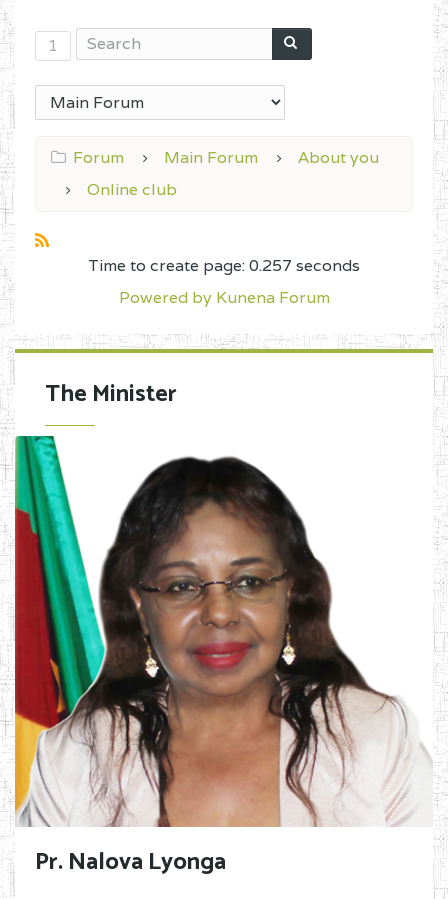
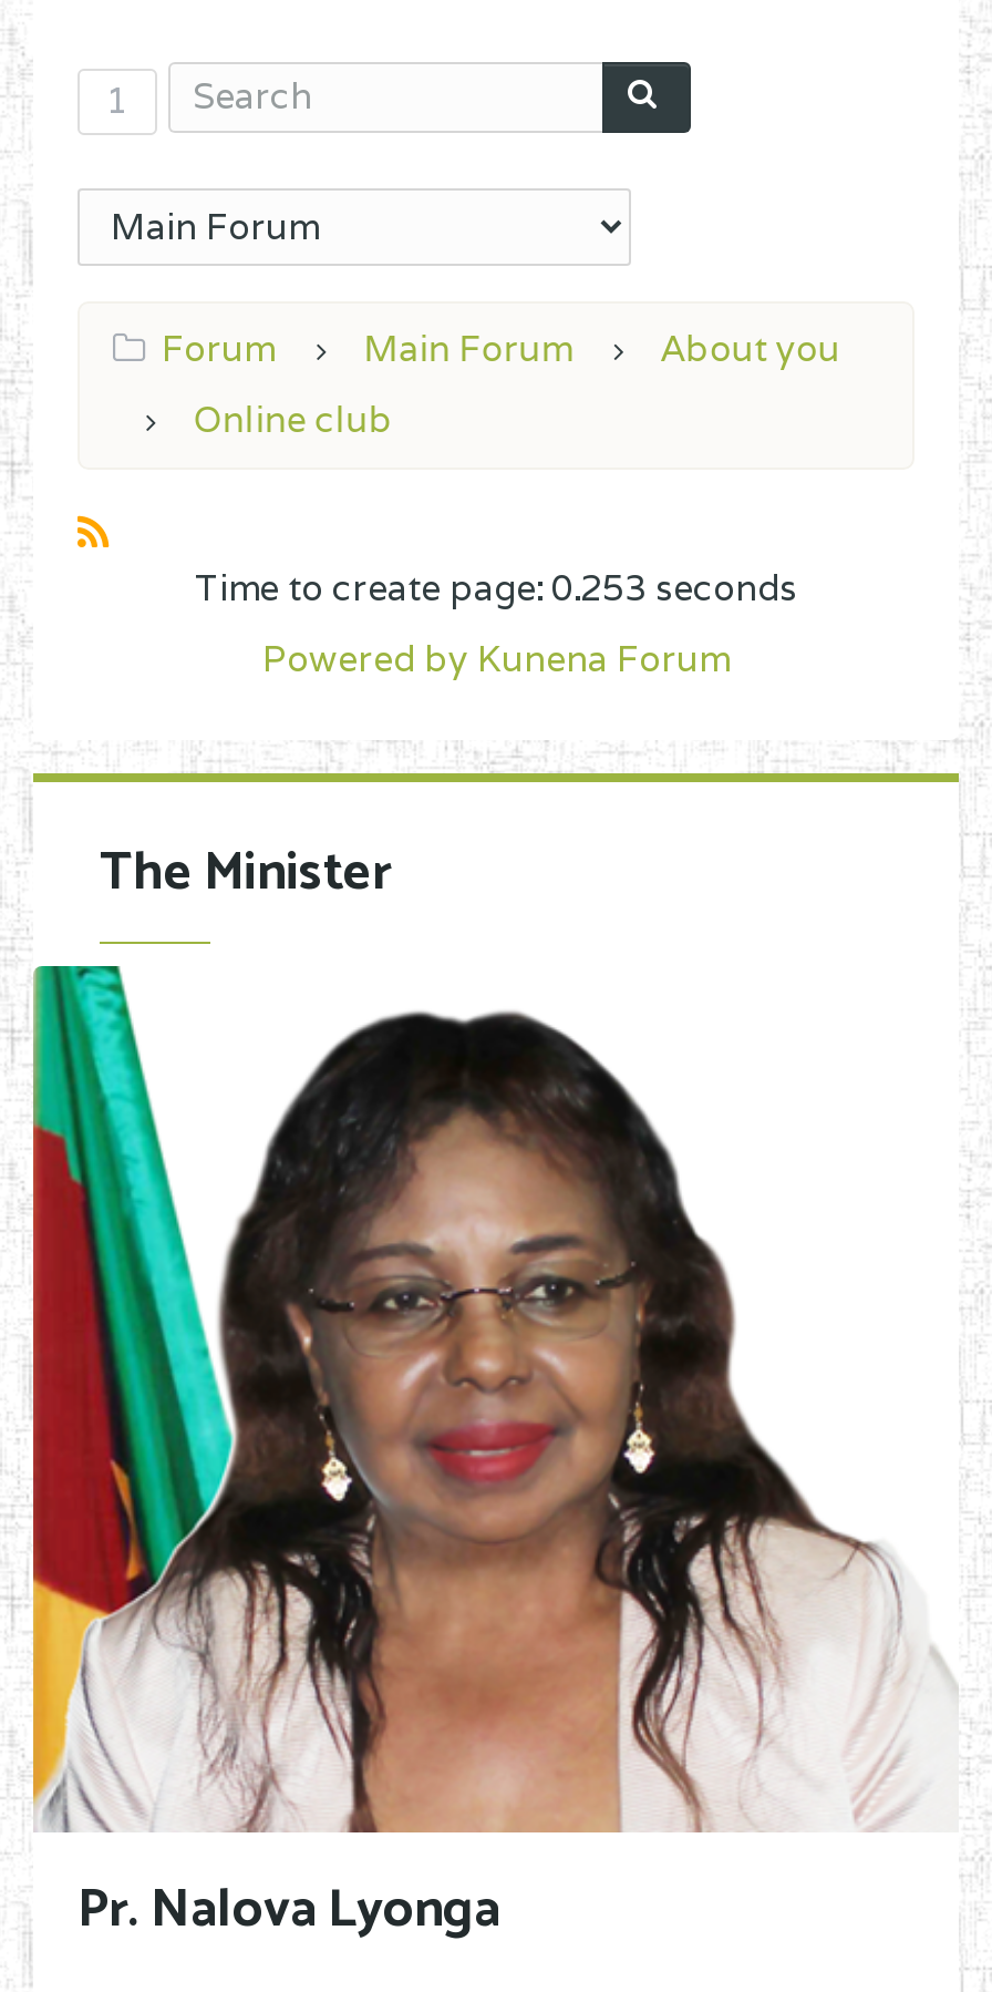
[88,255,360,276] Time to create page: 0.257 seconds -> [195,565,797,612] Time to create page: 0.253 seconds

